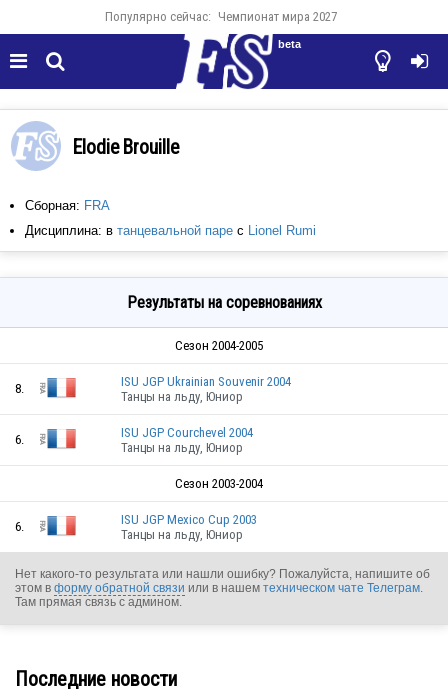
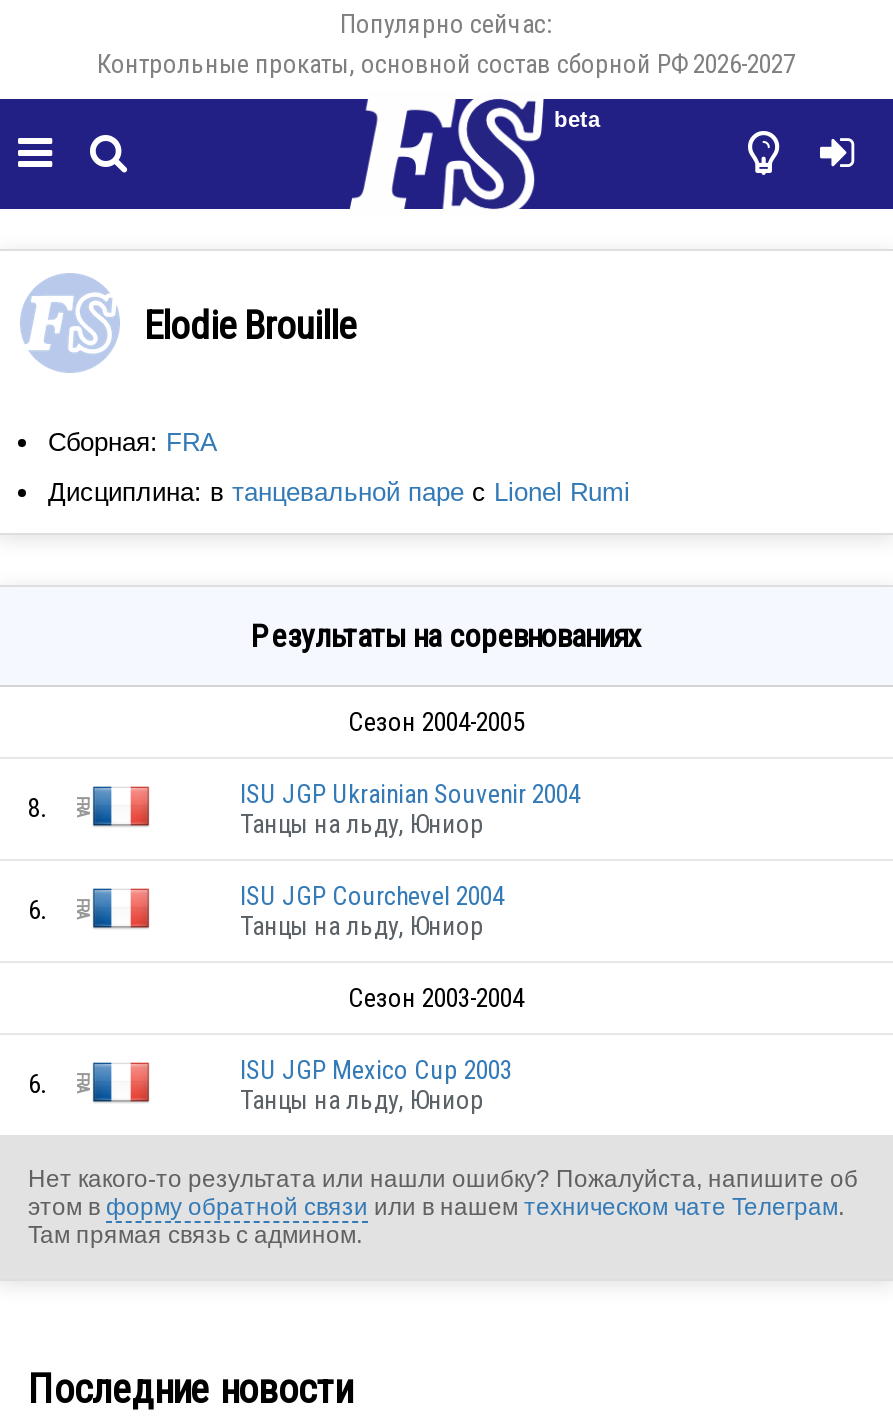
[104,9,336,24] Популярно сейчас: Чемпионат мира 2027 -> [97,9,795,79] Популярно сейчас: | Контрольные прокаты, основной состав сборной РФ 2026-2027

